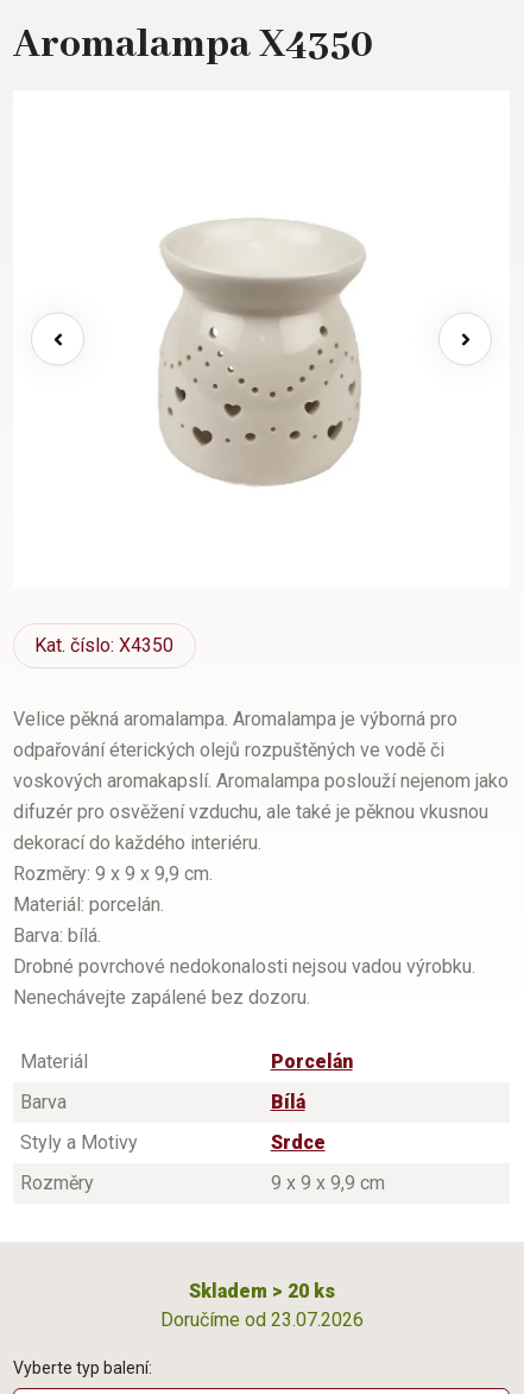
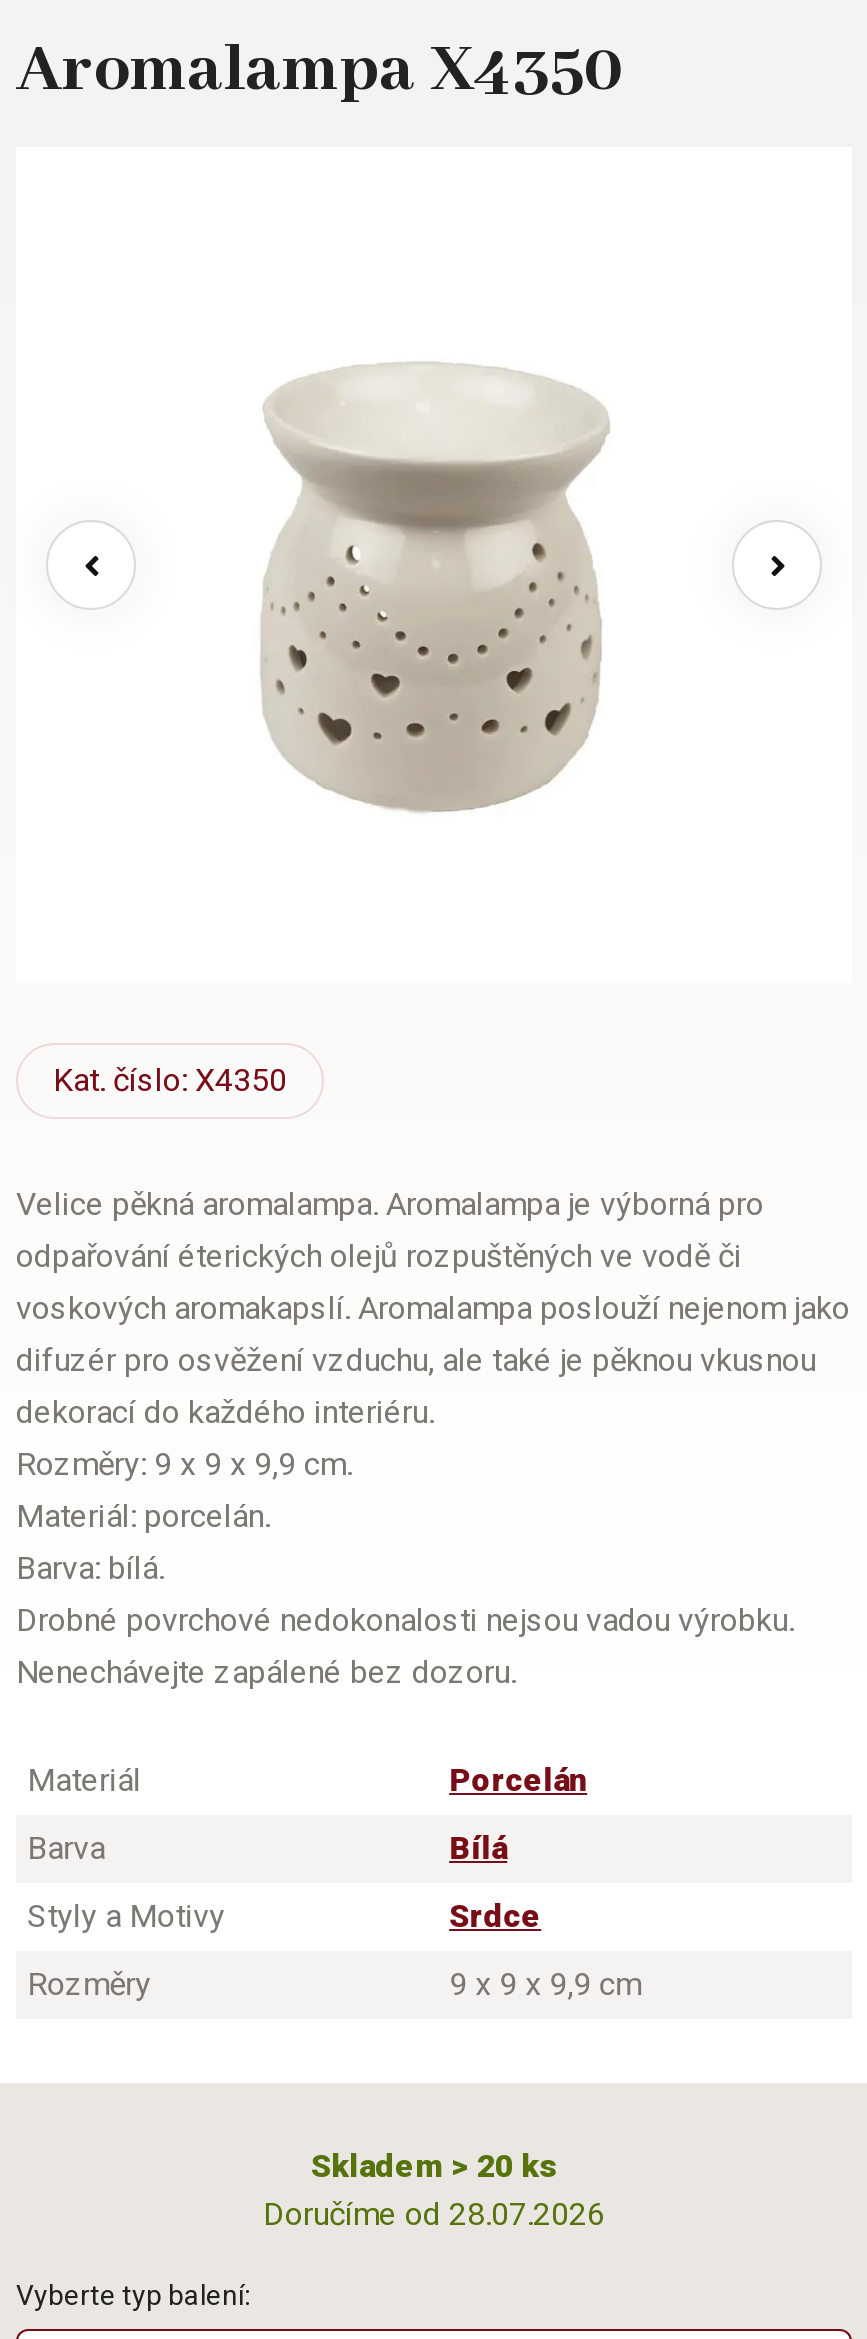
[160,1309,363,1331] Doručíme od 23.07.2026 -> [263,2196,605,2234] Doručíme od 28.07.2026

